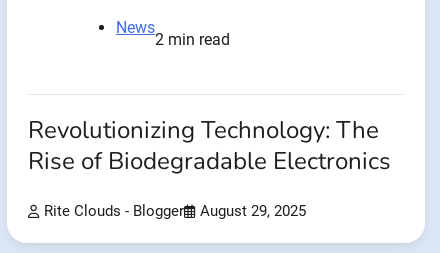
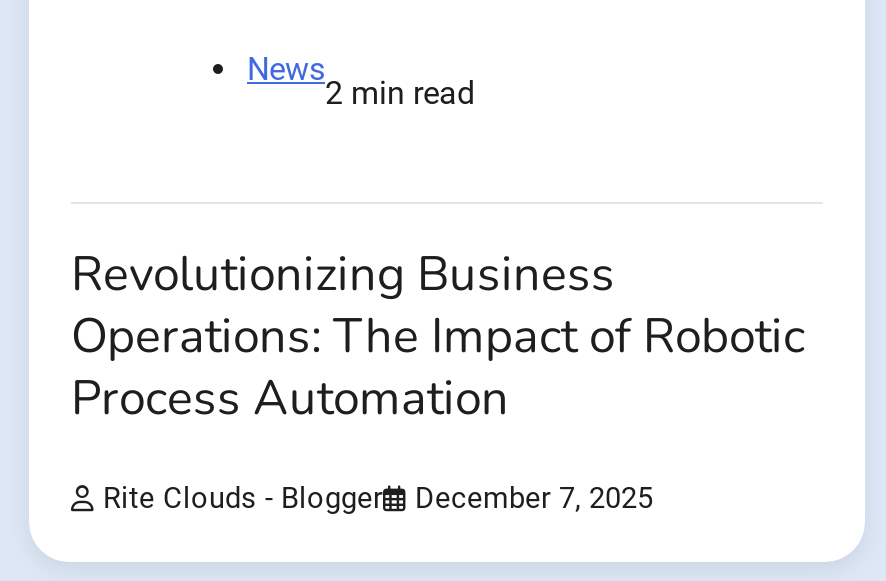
[28,114,391,178] Revolutionizing Technology: The | Rise of Biodegradable Electronics -> [71,242,805,432] Revolutionizing Business | Operations: The Impact of Robotic | Process Automation
[44,203,306,220] Rite Clouds - Blogger August 29, 2025 -> [103,482,653,516] Rite Clouds - Blogger December 7, 2025

